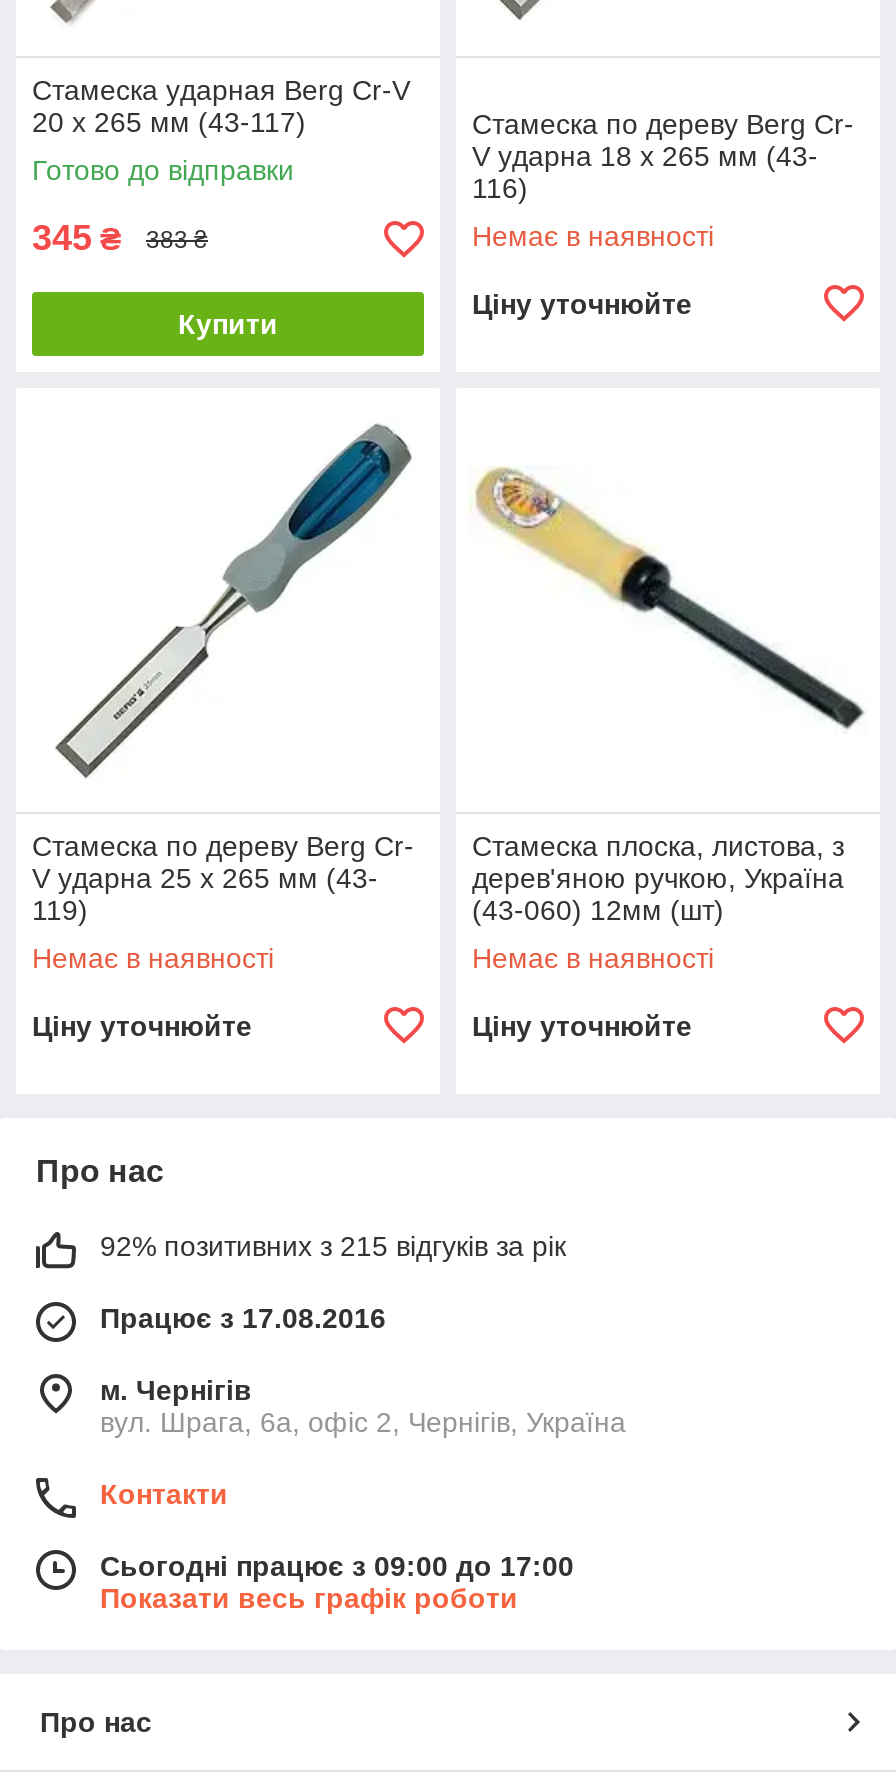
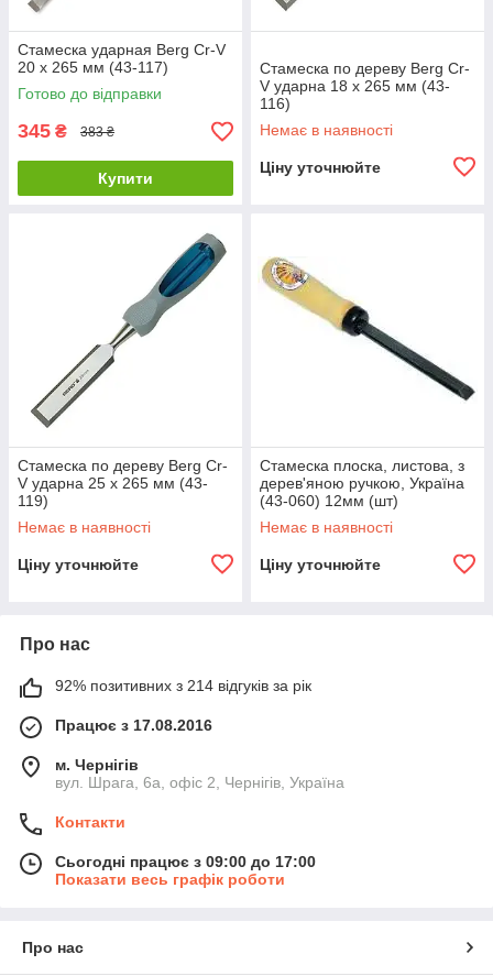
[100,1230,566,1262] 92% позитивних з 215 відгуків за рік -> [55,677,311,694] 92% позитивних з 214 відгуків за рік

